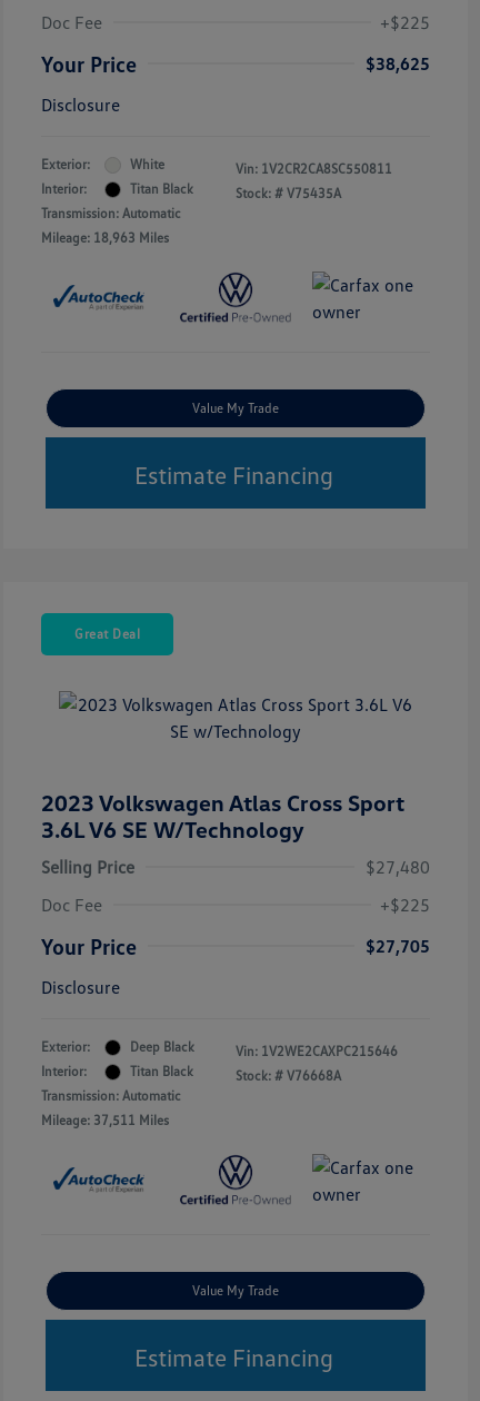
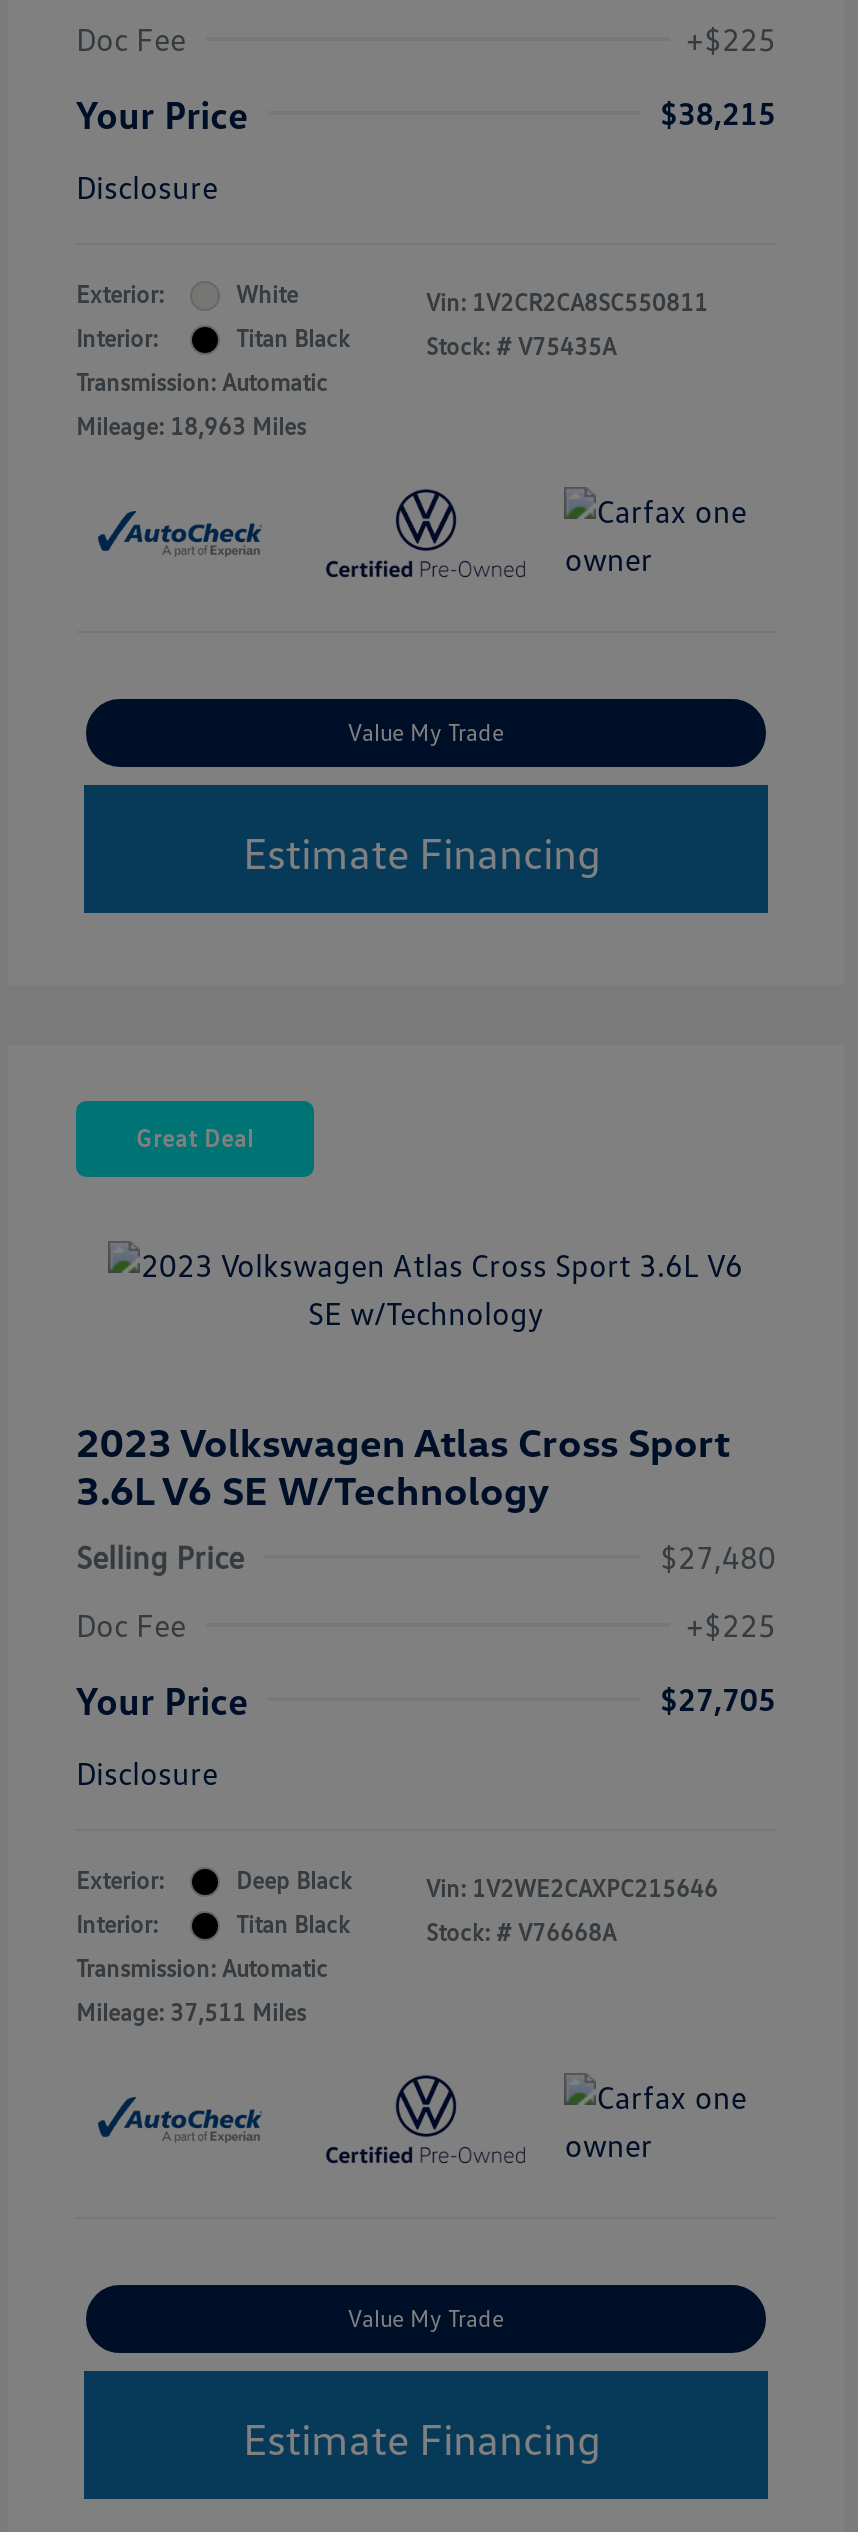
[366,53,430,75] $38,625 -> [660,94,776,134] $38,215

